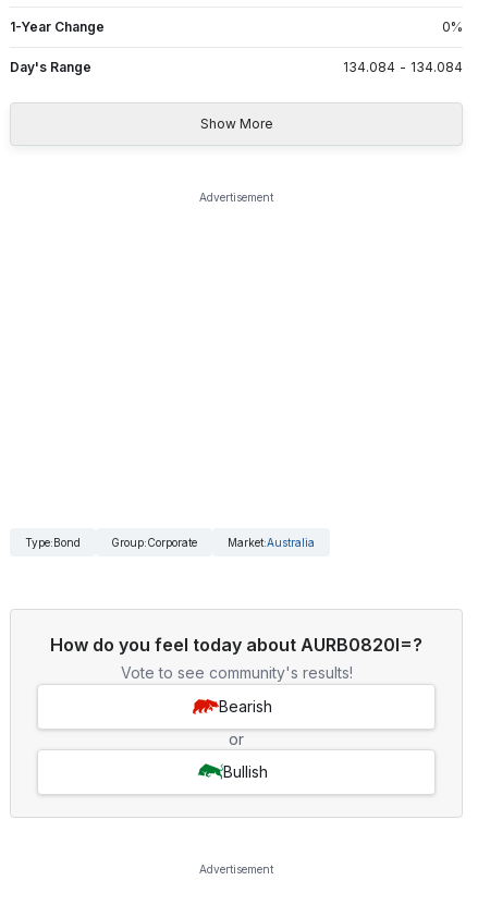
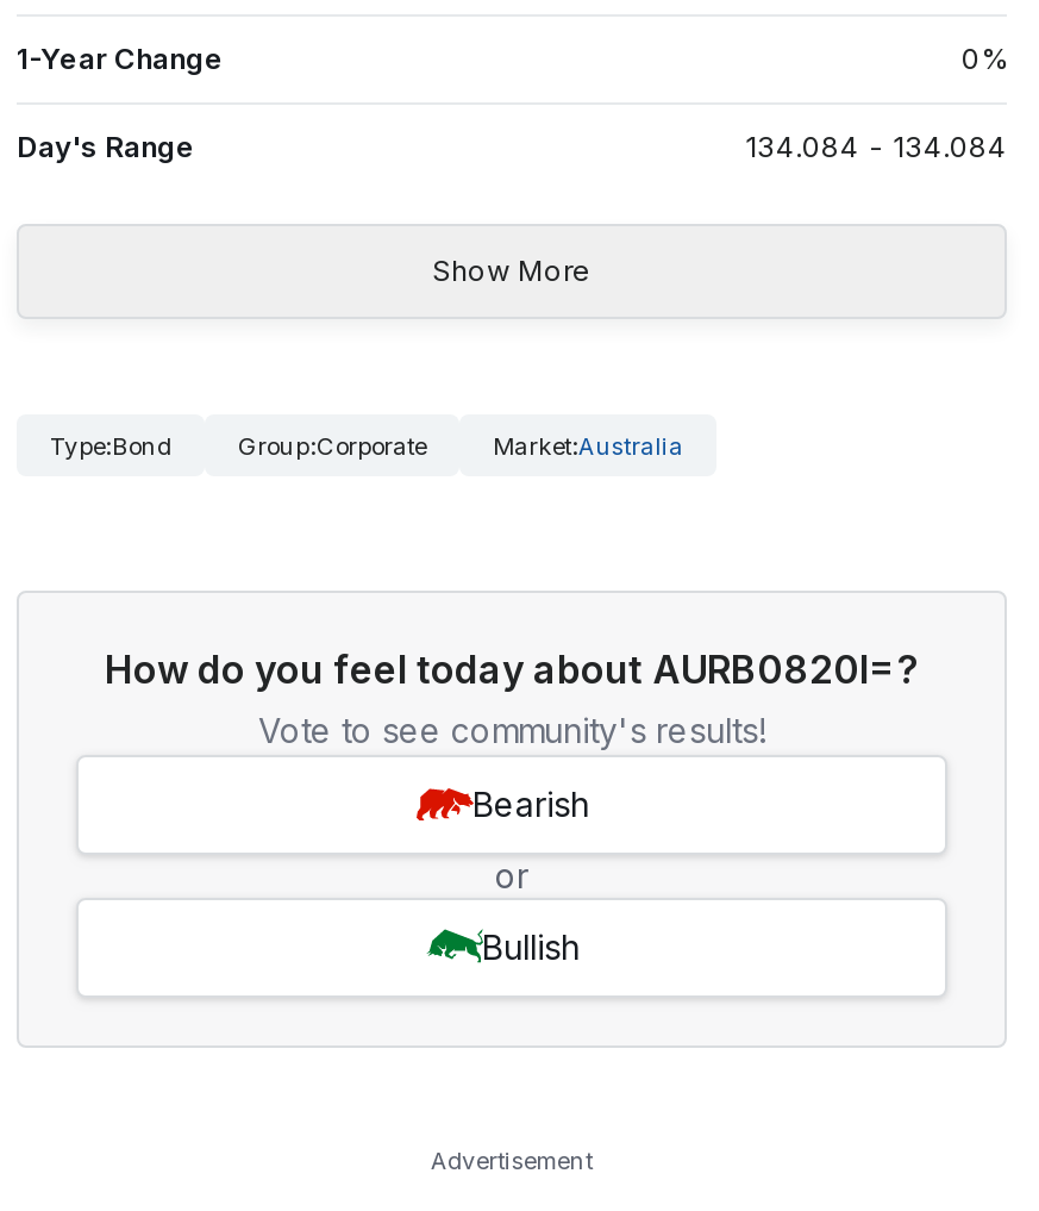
[199,190,273,203] Advertisement -> none

